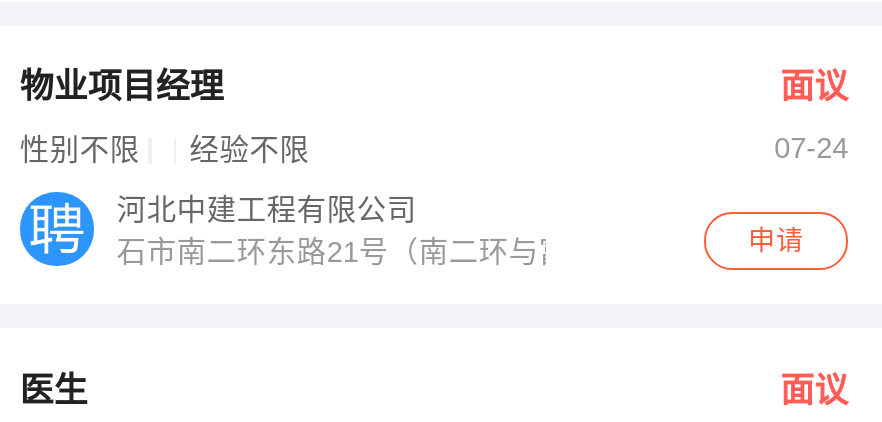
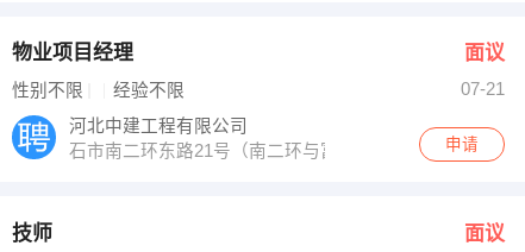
[774,132,848,164] 07-24 -> [461,80,505,99] 07-21
[20,371,88,409] 医生 -> [12,222,52,244] 技师

